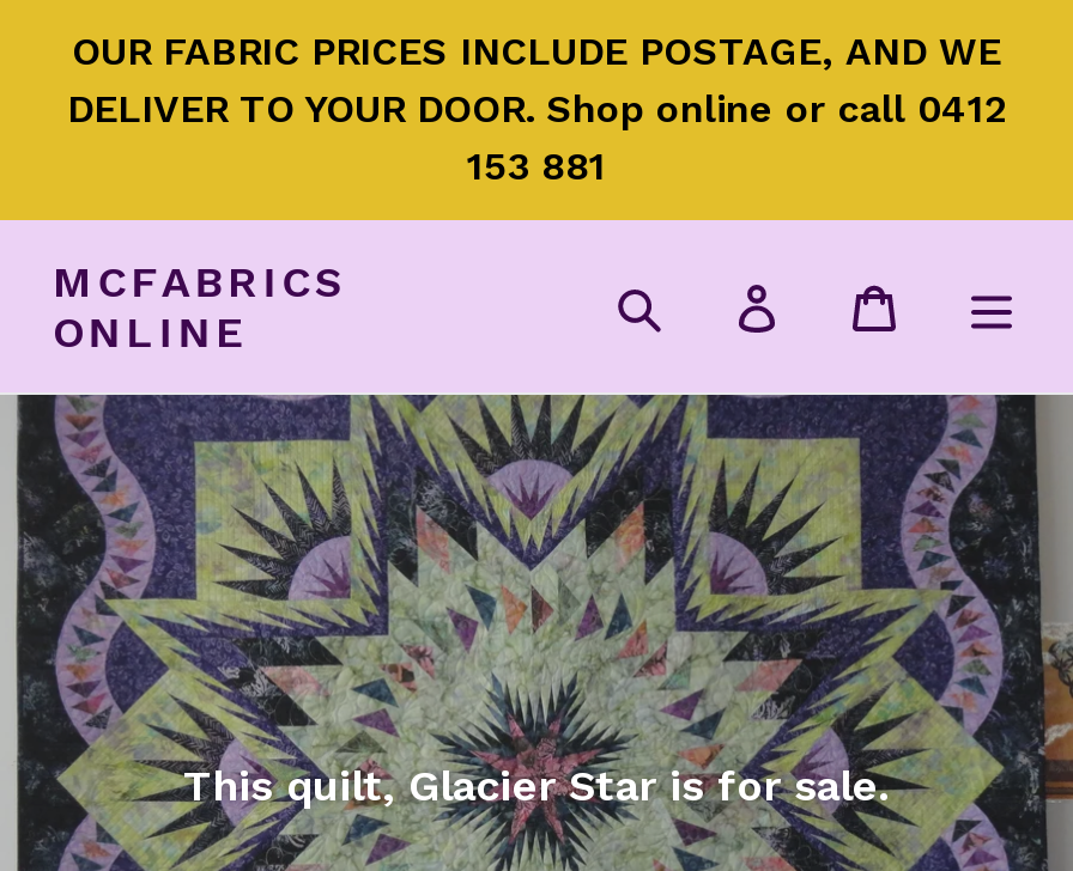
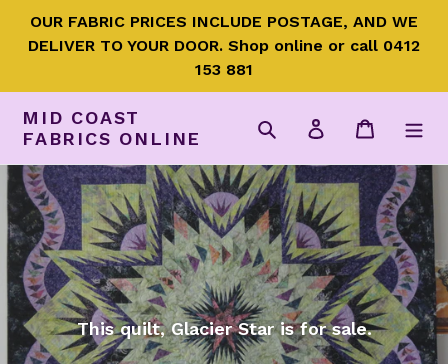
[53,256,345,357] MCFABRICS | ONLINE -> [22,107,201,149] MID COAST | FABRICS ONLINE

